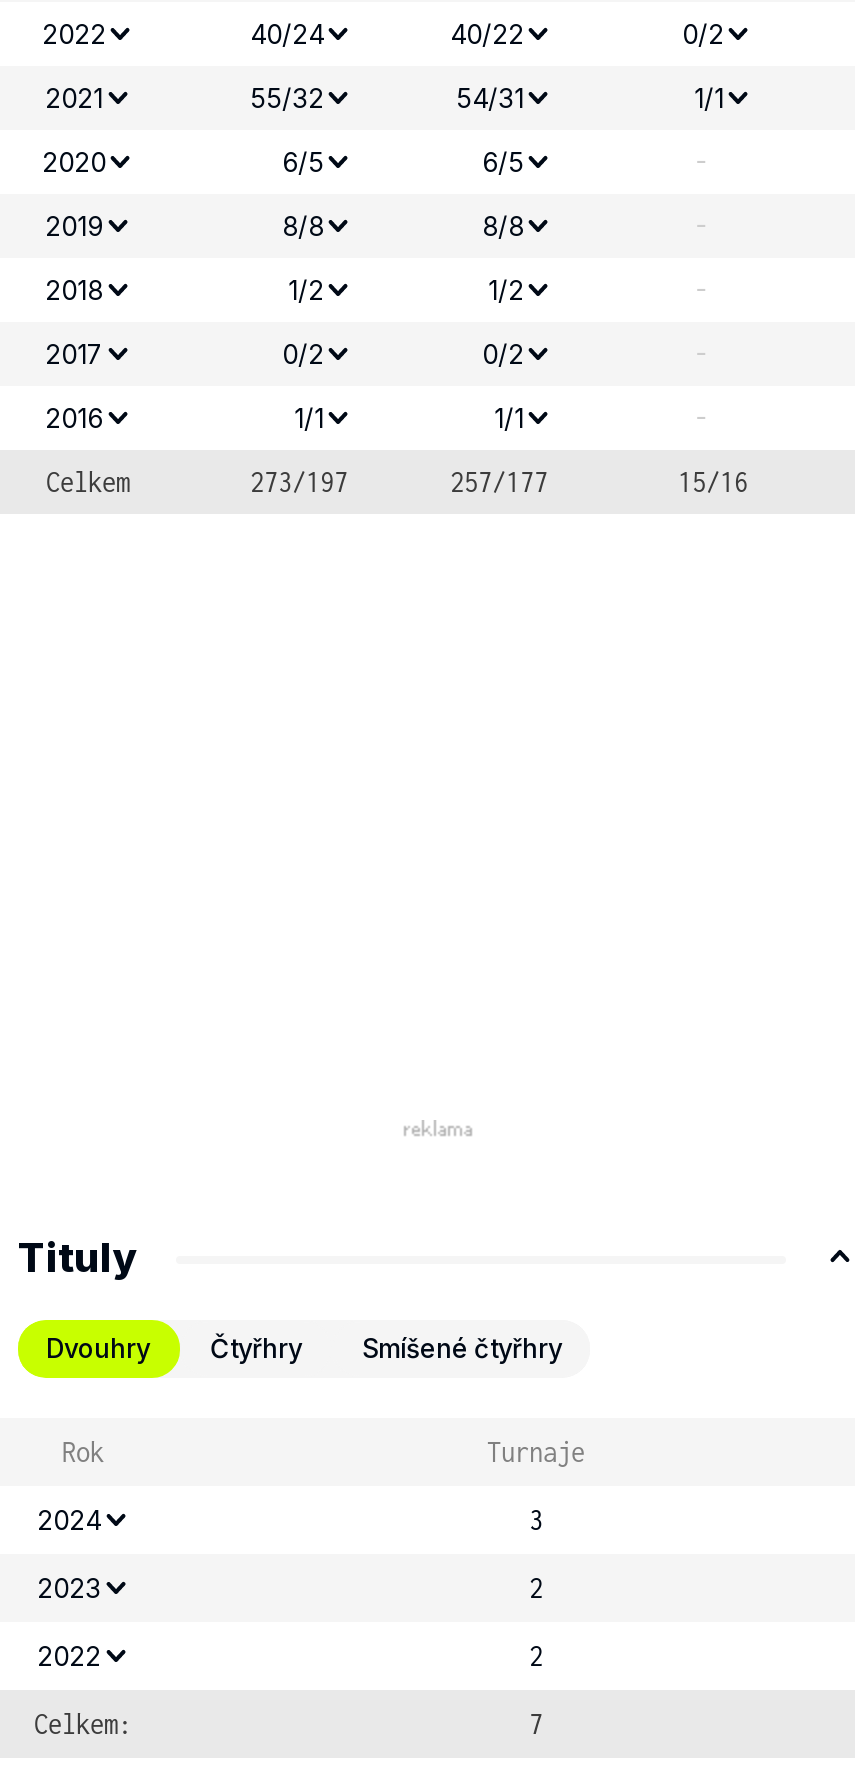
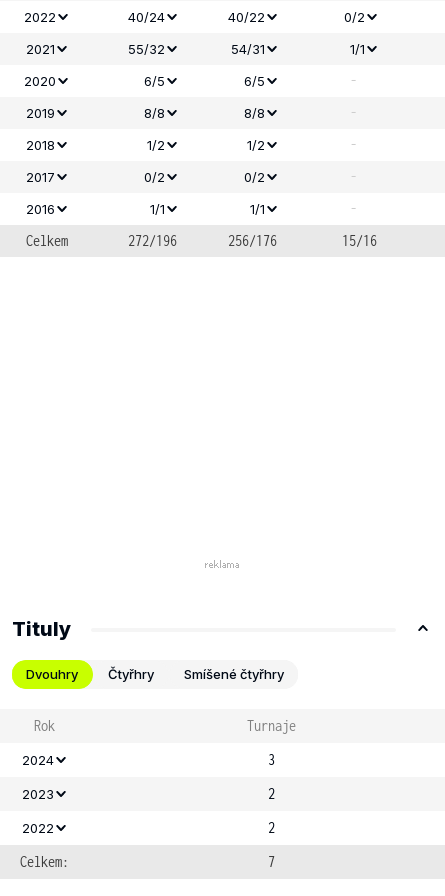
[250,464,348,498] 273/197 -> [128,232,177,249] 272/196
[450,464,548,498] 257/177 -> [228,232,277,249] 256/176

